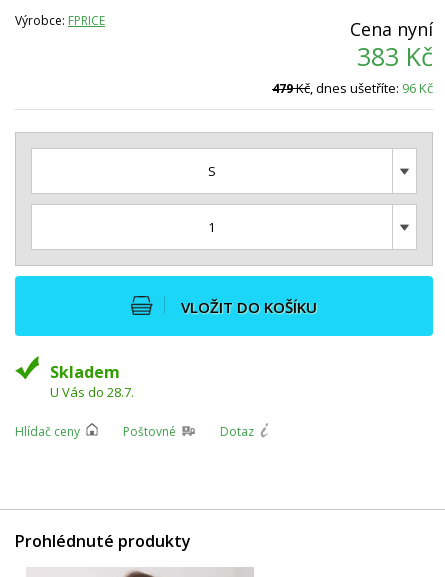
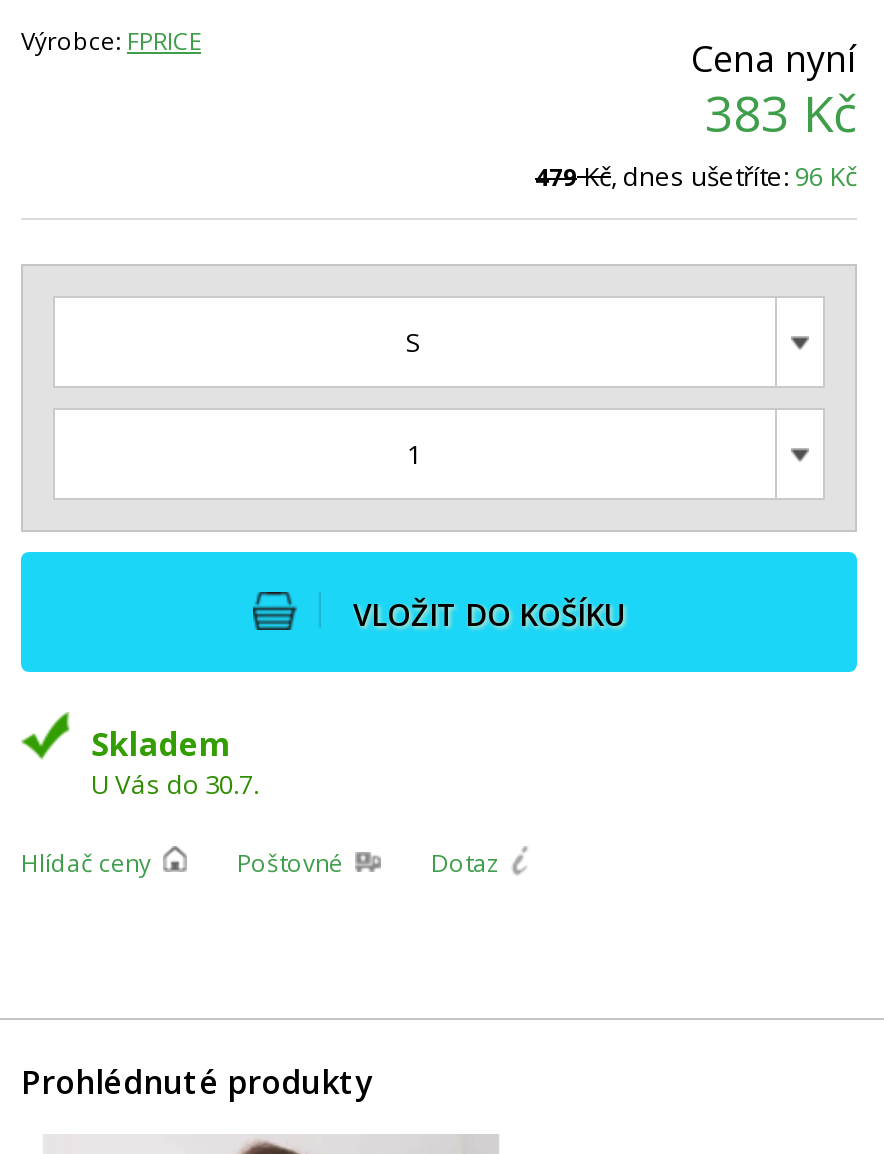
[50,383,134,401] U Vás do 28.7. -> [91,766,259,802] U Vás do 30.7.

